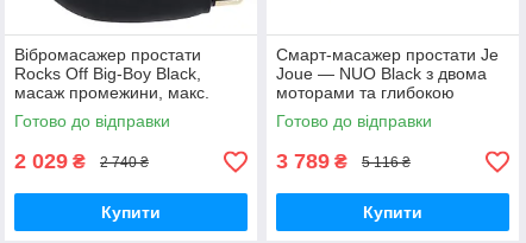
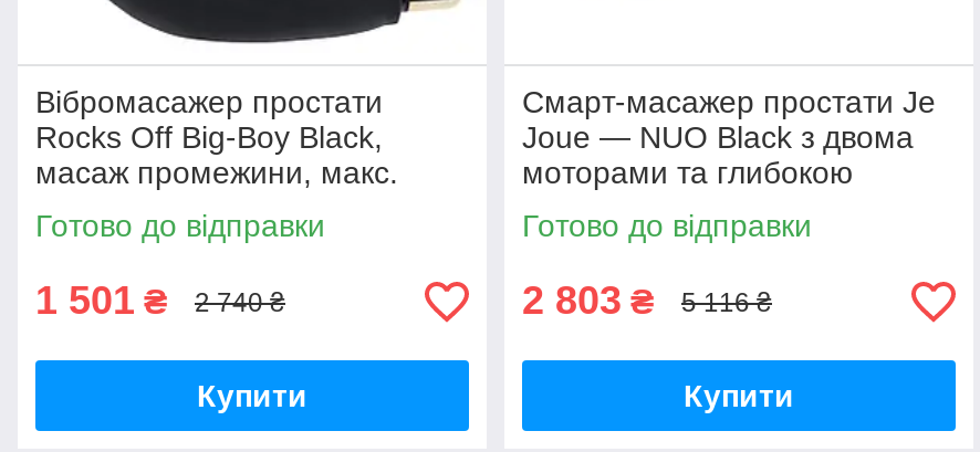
[14,149,86,173] 2 029 ₴ -> [35,278,168,323] 1 501 ₴
[276,149,347,173] 3 789 ₴ -> [522,278,655,323] 2 803 ₴

